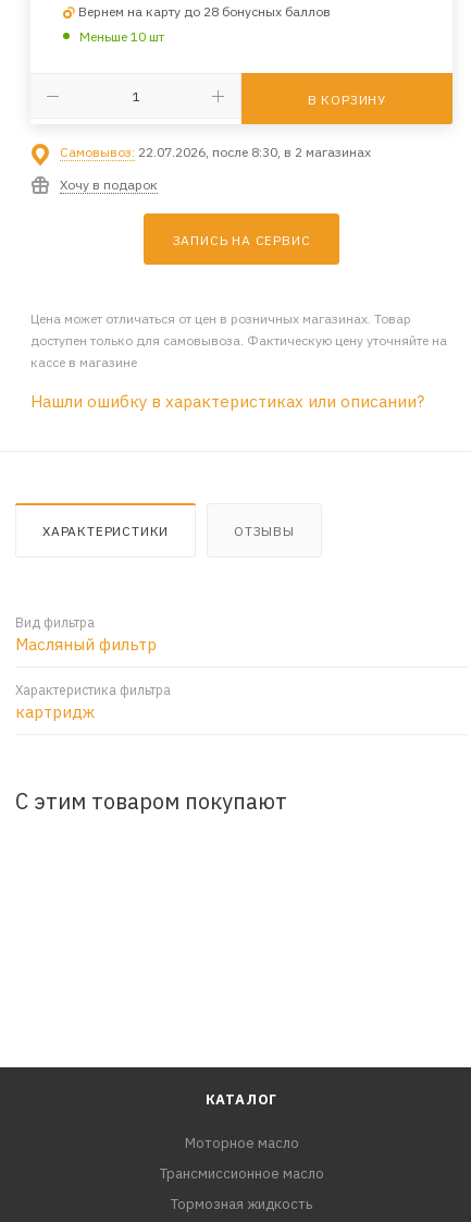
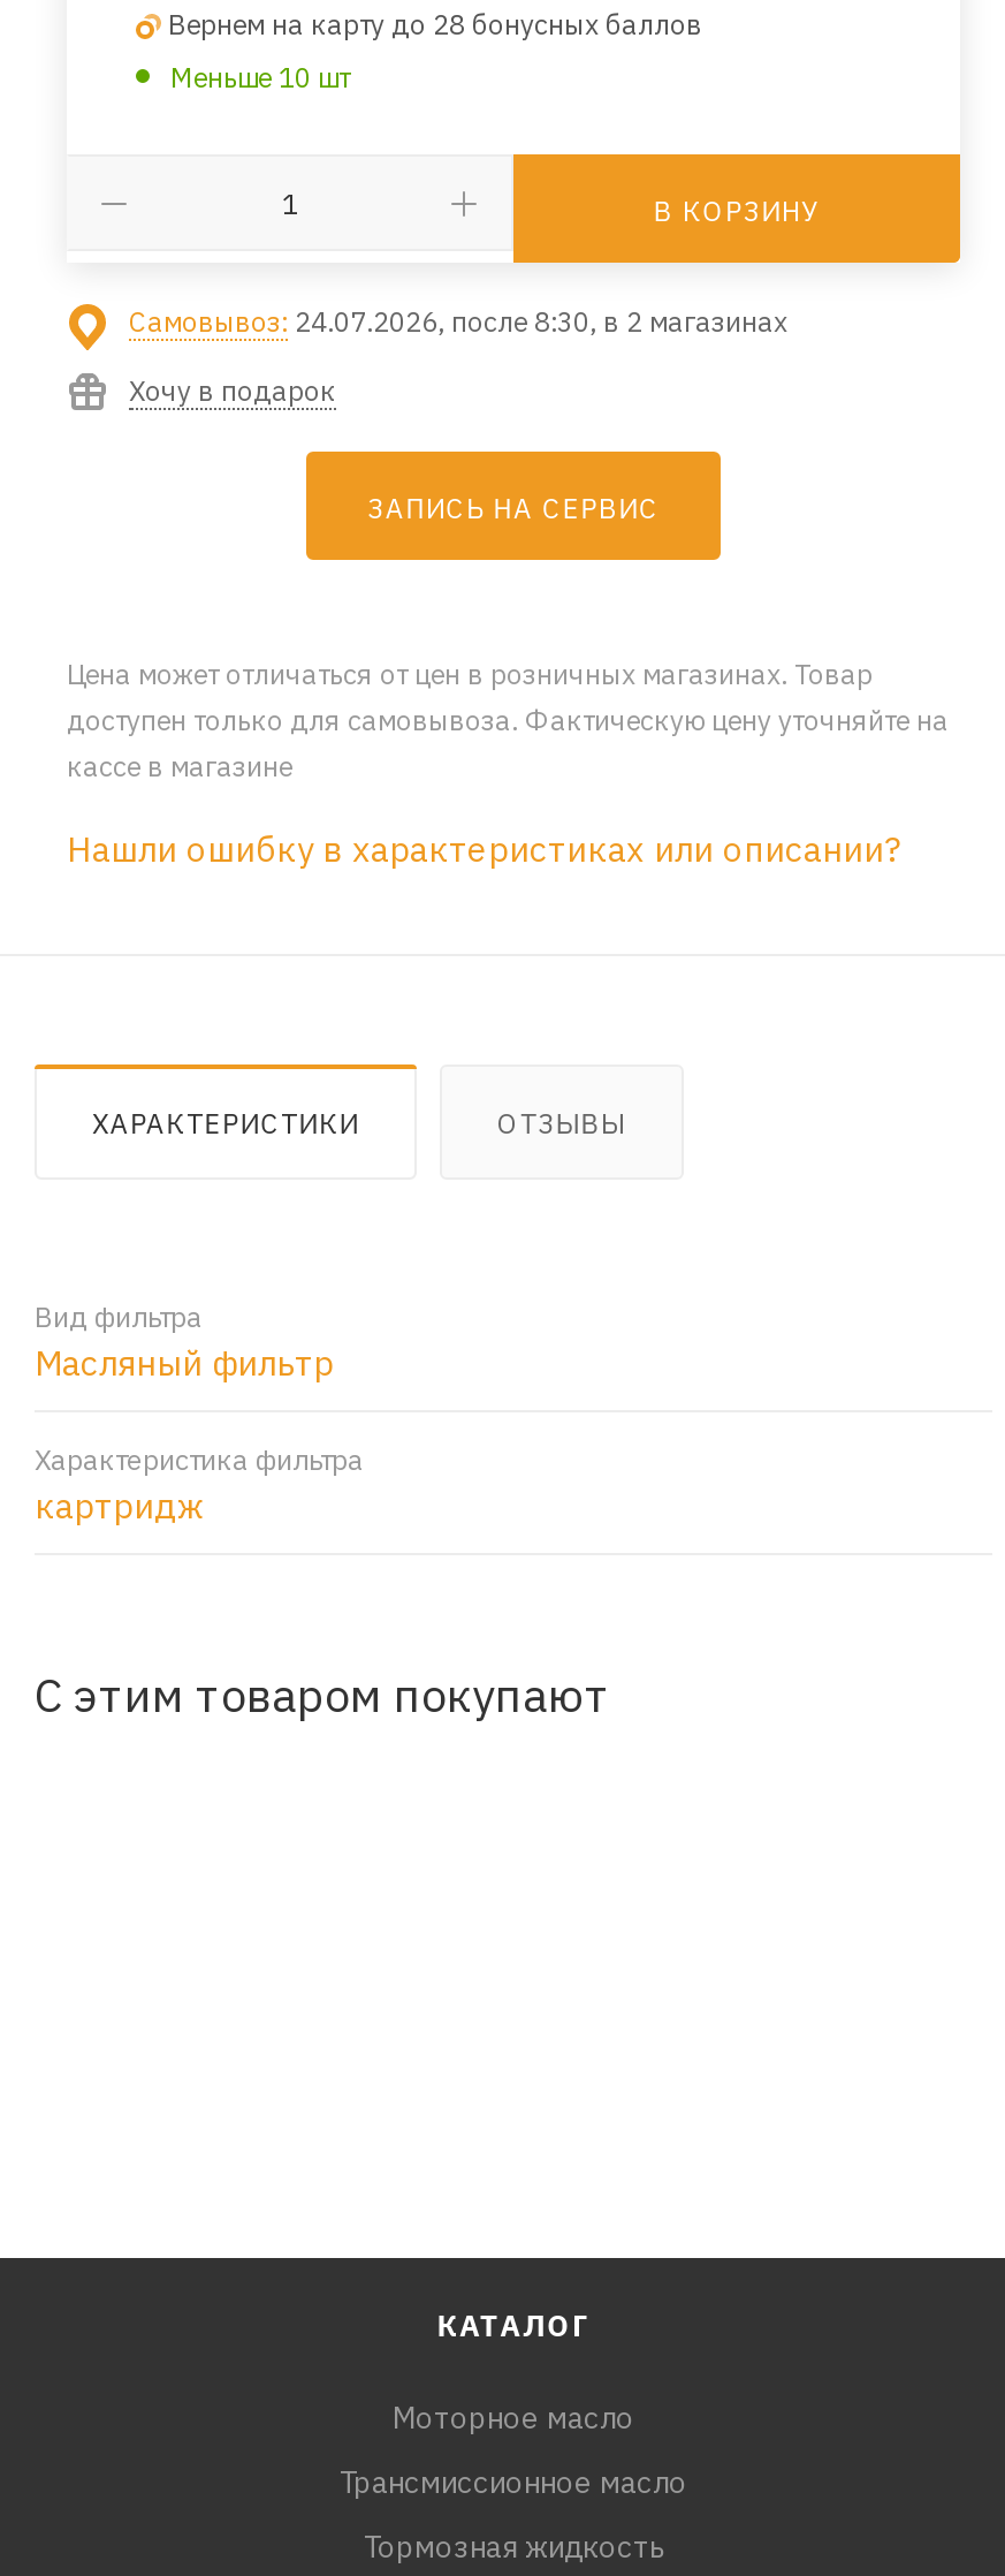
[60,144,371,160] Самовывоз: 22.07.2026, после 8:30, в 2 магазинах -> [129,304,787,339] Самовывоз: 24.07.2026, после 8:30, в 2 магазинах

